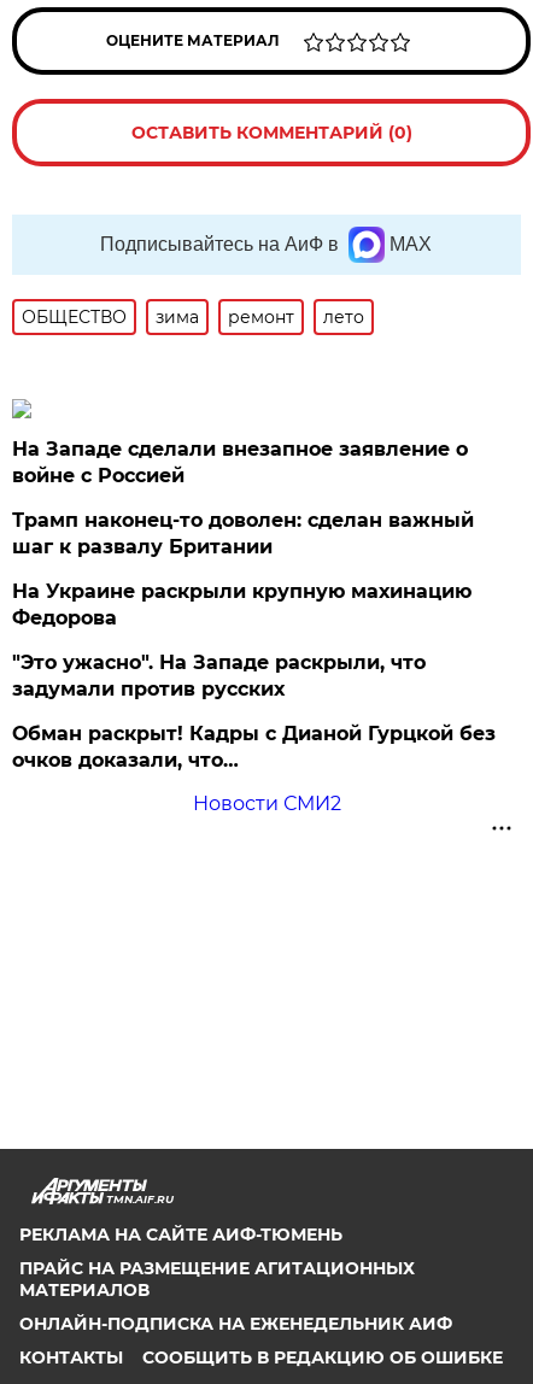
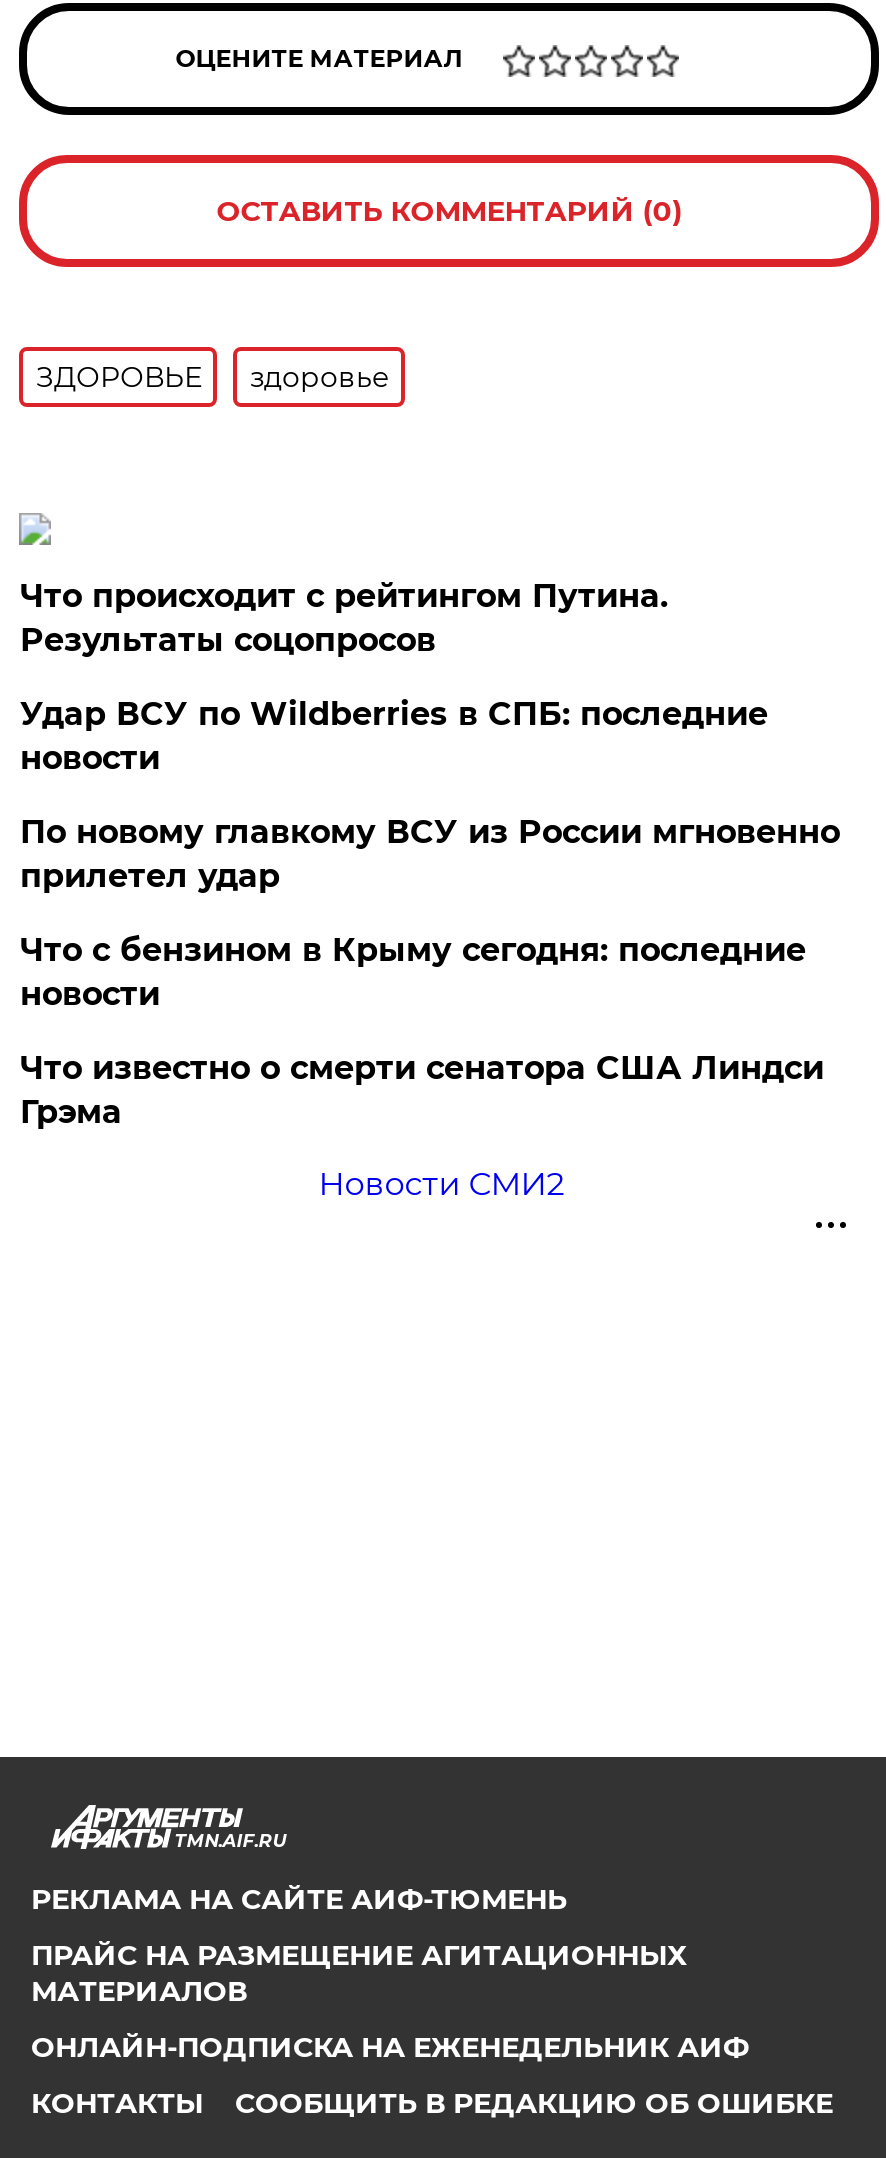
[22,234,432,328] Подписывайтесь на АиФ в | MAX | ОБЩЕСТВО | зима | ремонт | лето -> [36,359,390,395] ЗДОРОВЬЕ | здоровье
[13,438,496,772] На Западе сделали внезапное заявление о | войне с Россией | Трамп наконец-то доволен: сделан важный | шаг к развалу Британии | На Украине раскрыли крупную махинацию | Федорова | "Это ужасно". На Западе раскрыли, что | задумали против русских | Обман раскрыт! Кадры с Дианой Гурцкой без | очков доказали, что… -> [20,577,840,1131] Что происходит с рейтингом Путина. | Результаты соцопросов | Удар ВСУ по Wildberries в СПБ: последние | новости | По новому главкому ВСУ из России мгновенно | прилетел удар | Что с бензином в Крыму сегодня: последние | новости | Что известно о смерти сенатора США Линдси | Грэма

